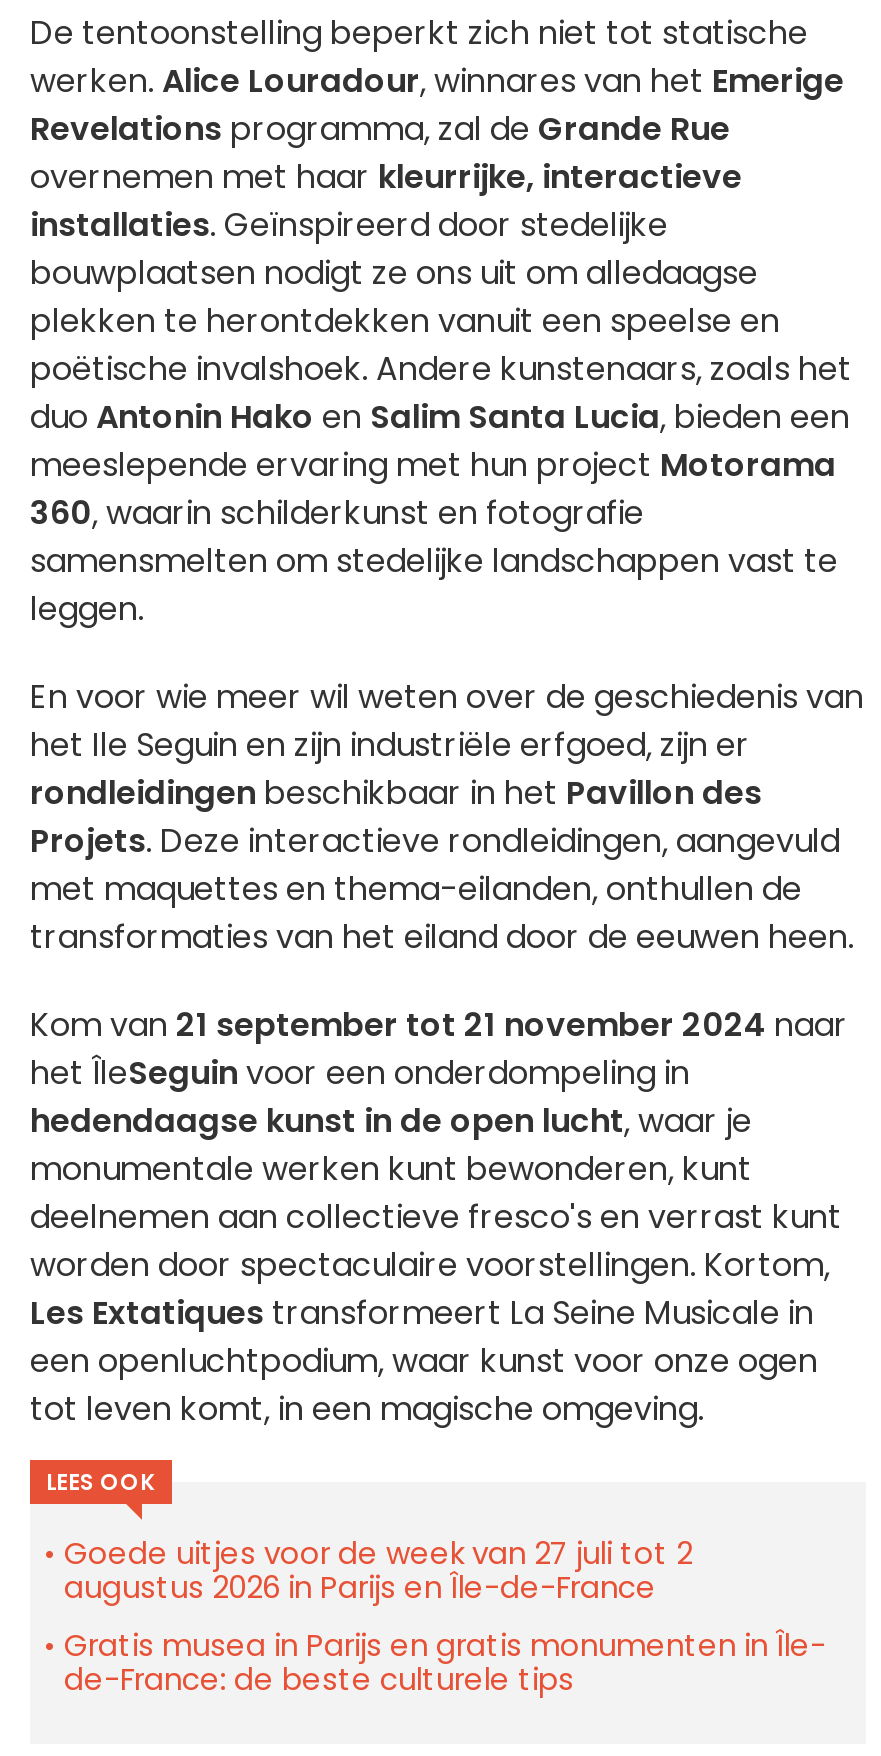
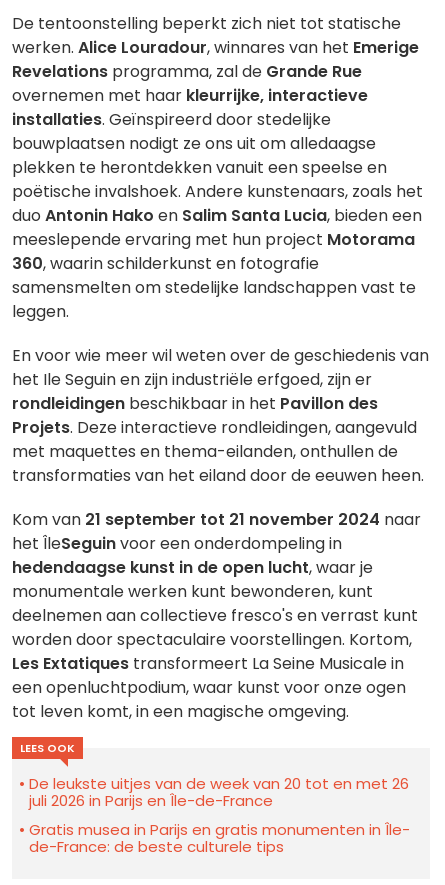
[64,1533,692,1609] Goede uitjes voor de week van 27 juli tot 2 | augustus 2026 in Parijs en Île-de-France -> [29,773,409,811] De leukste uitjes van de week van 20 tot en met 26 | juli 2026 in Parijs en Île-de-France

